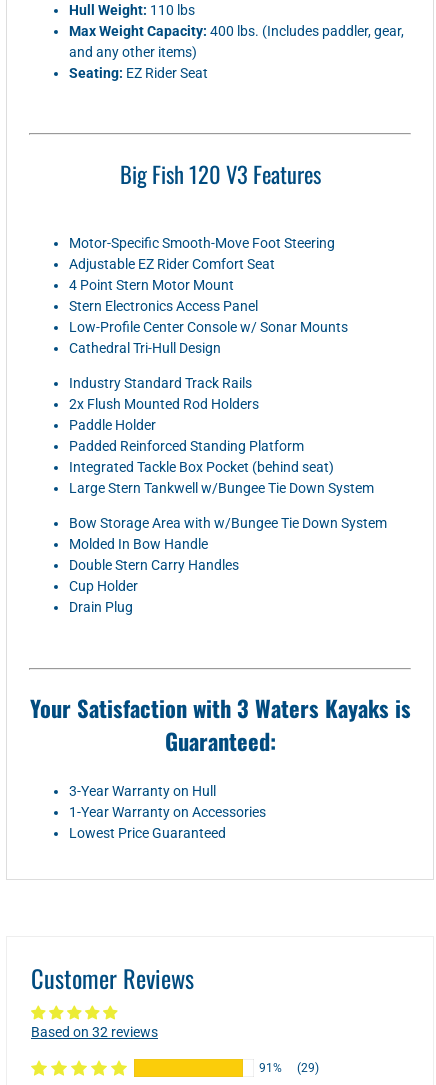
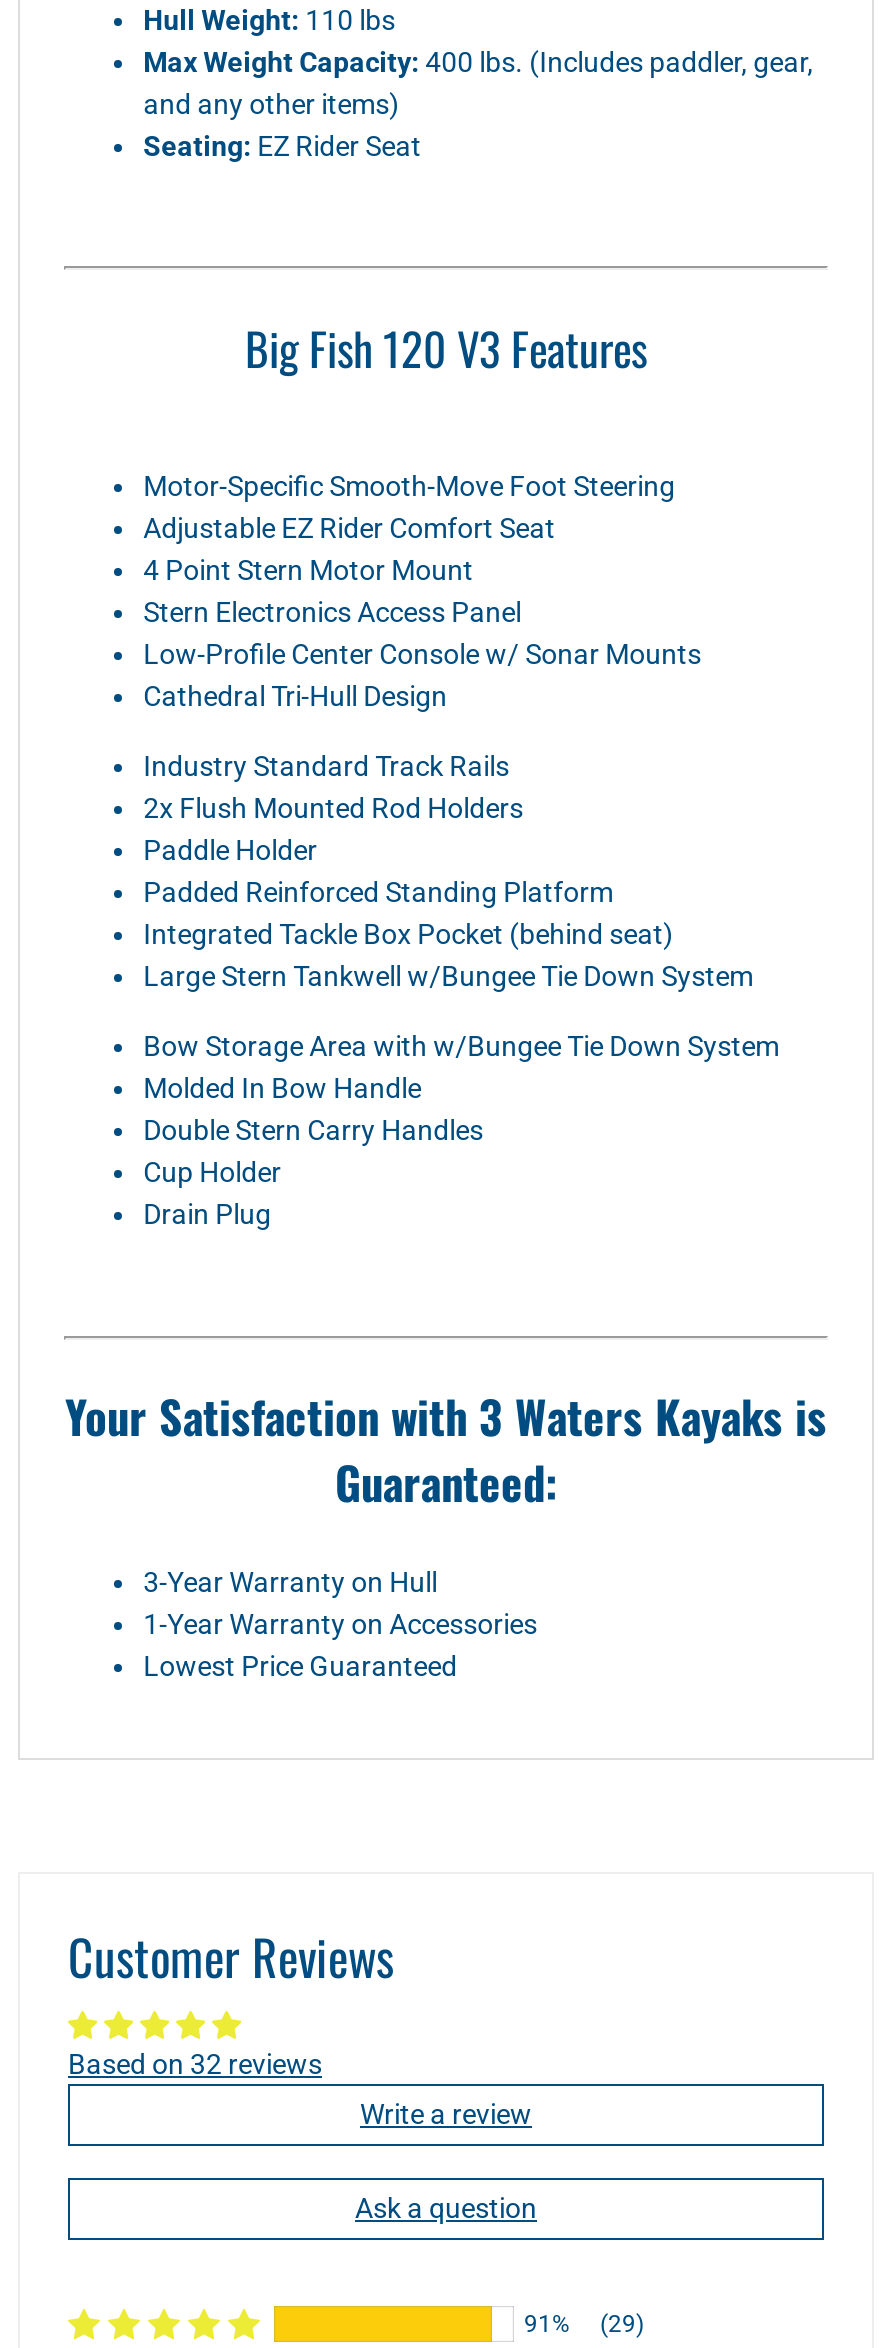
none -> [355,2099,537,2225] Write a review | Ask a question

